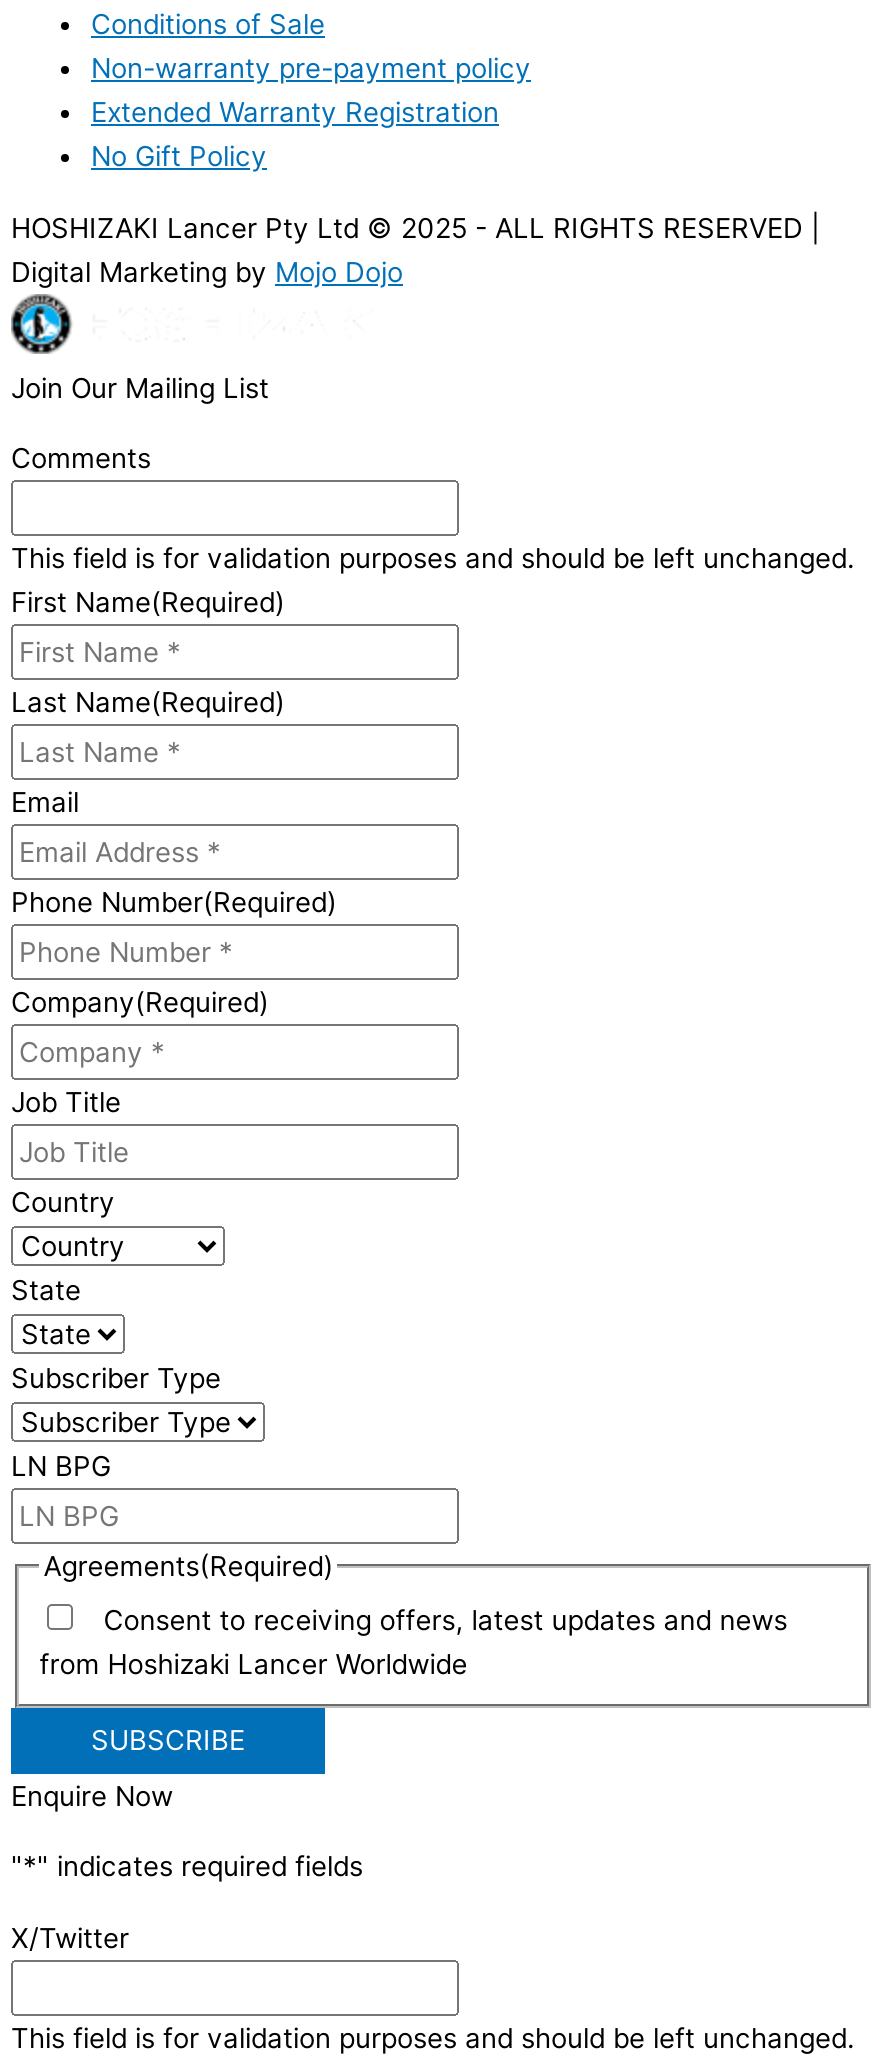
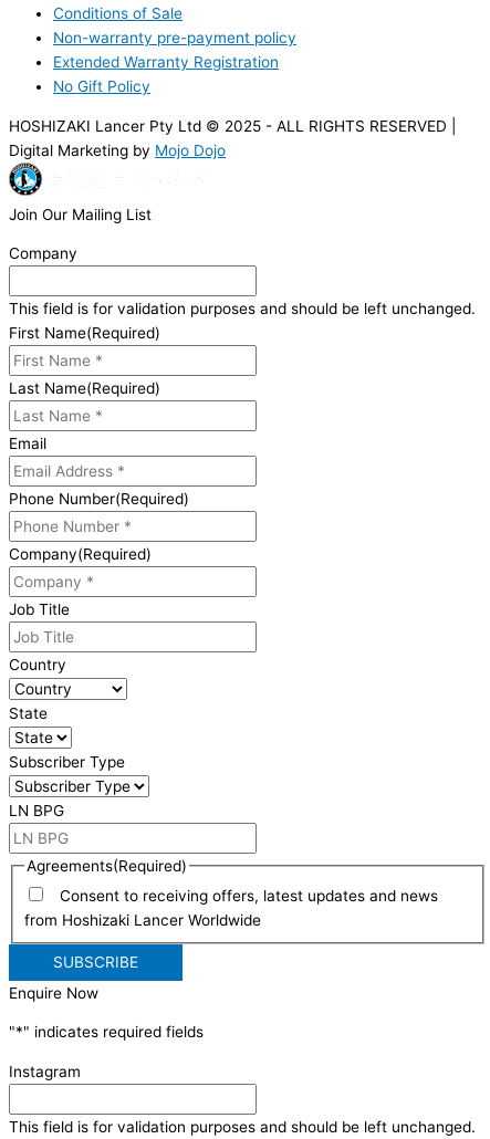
[11,443,151,475] Comments -> [9,245,77,263] Company
[11,1922,129,1954] X/Twitter -> [9,1063,81,1080] Instagram

